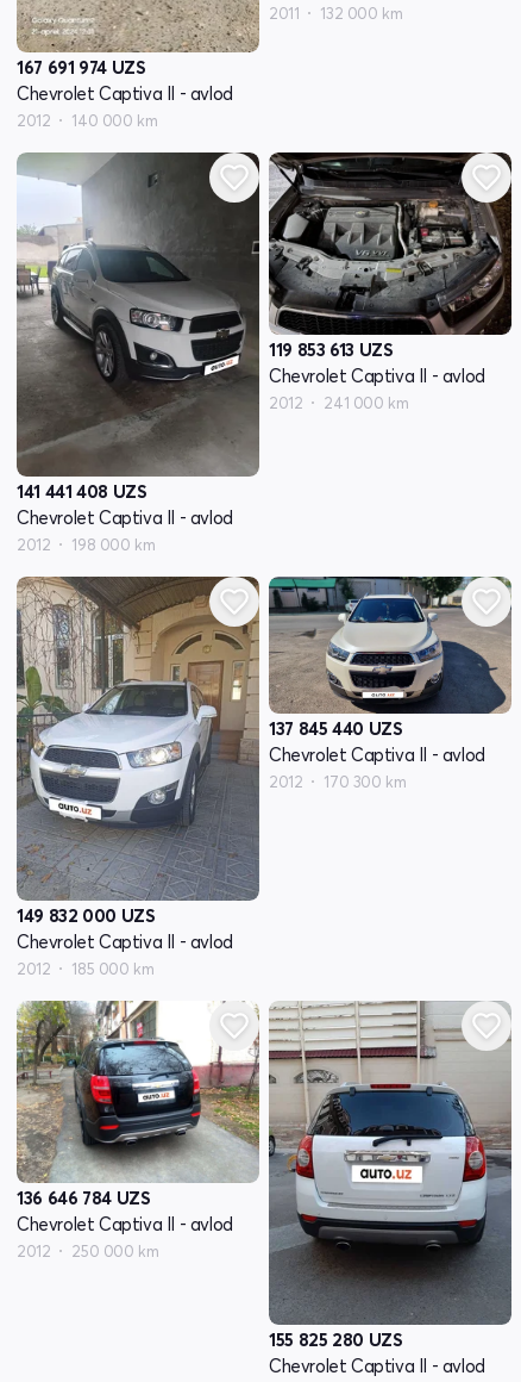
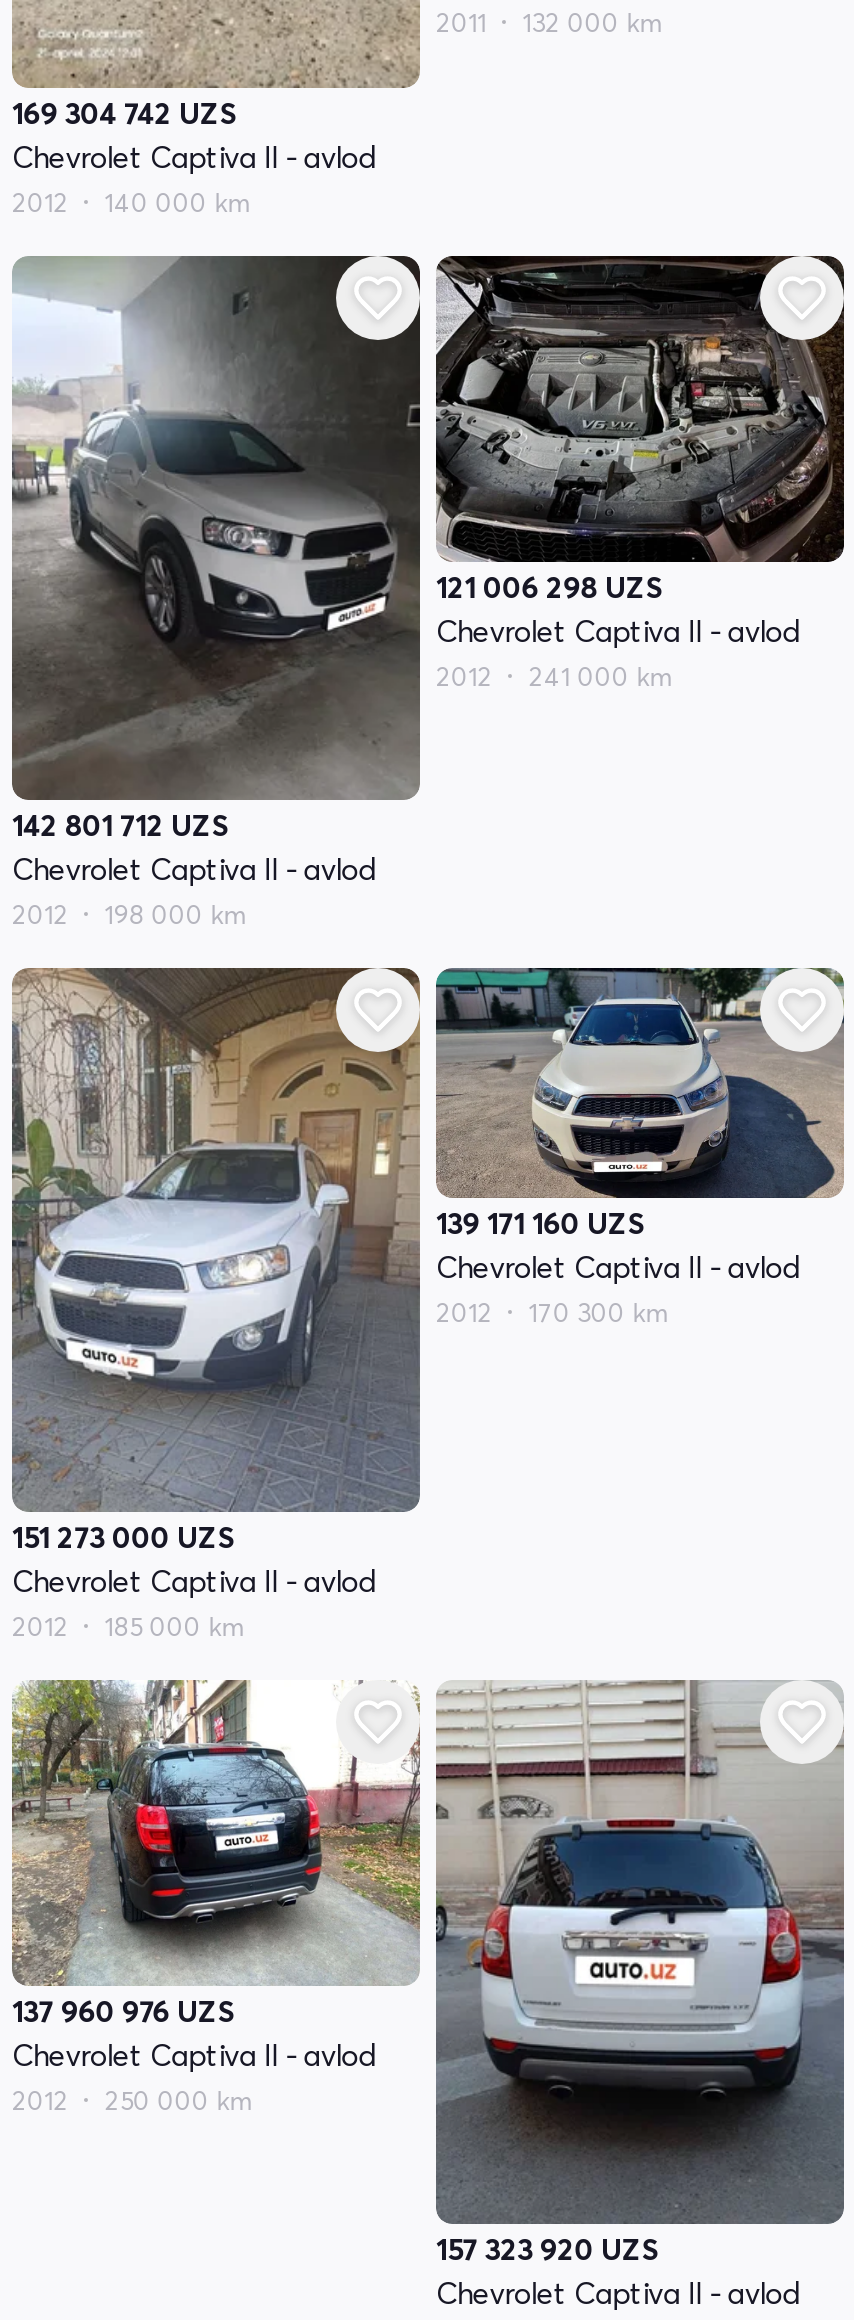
[17,56,146,78] 167 691 974 UZS -> [12,93,237,131] 169 304 742 UZS
[269,338,393,361] 119 853 613 UZS -> [436,567,663,605] 121 006 298 UZS
[17,480,147,502] 141 441 408 UZS -> [12,805,229,843] 142 801 712 UZS
[269,717,403,739] 137 845 440 UZS -> [436,1203,645,1241] 139 171 160 UZS
[17,904,155,926] 149 832 000 UZS -> [12,1517,235,1555] 151 273 000 UZS
[17,1186,150,1209] 136 646 784 UZS -> [12,1991,235,2029] 137 960 976 UZS
[269,1328,403,1351] 155 825 280 UZS -> [436,2229,659,2267] 157 323 920 UZS

